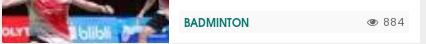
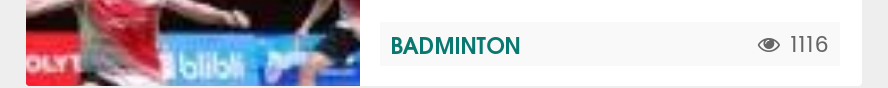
[383,17,404,28] 884 -> [790,35,830,57] 1116

